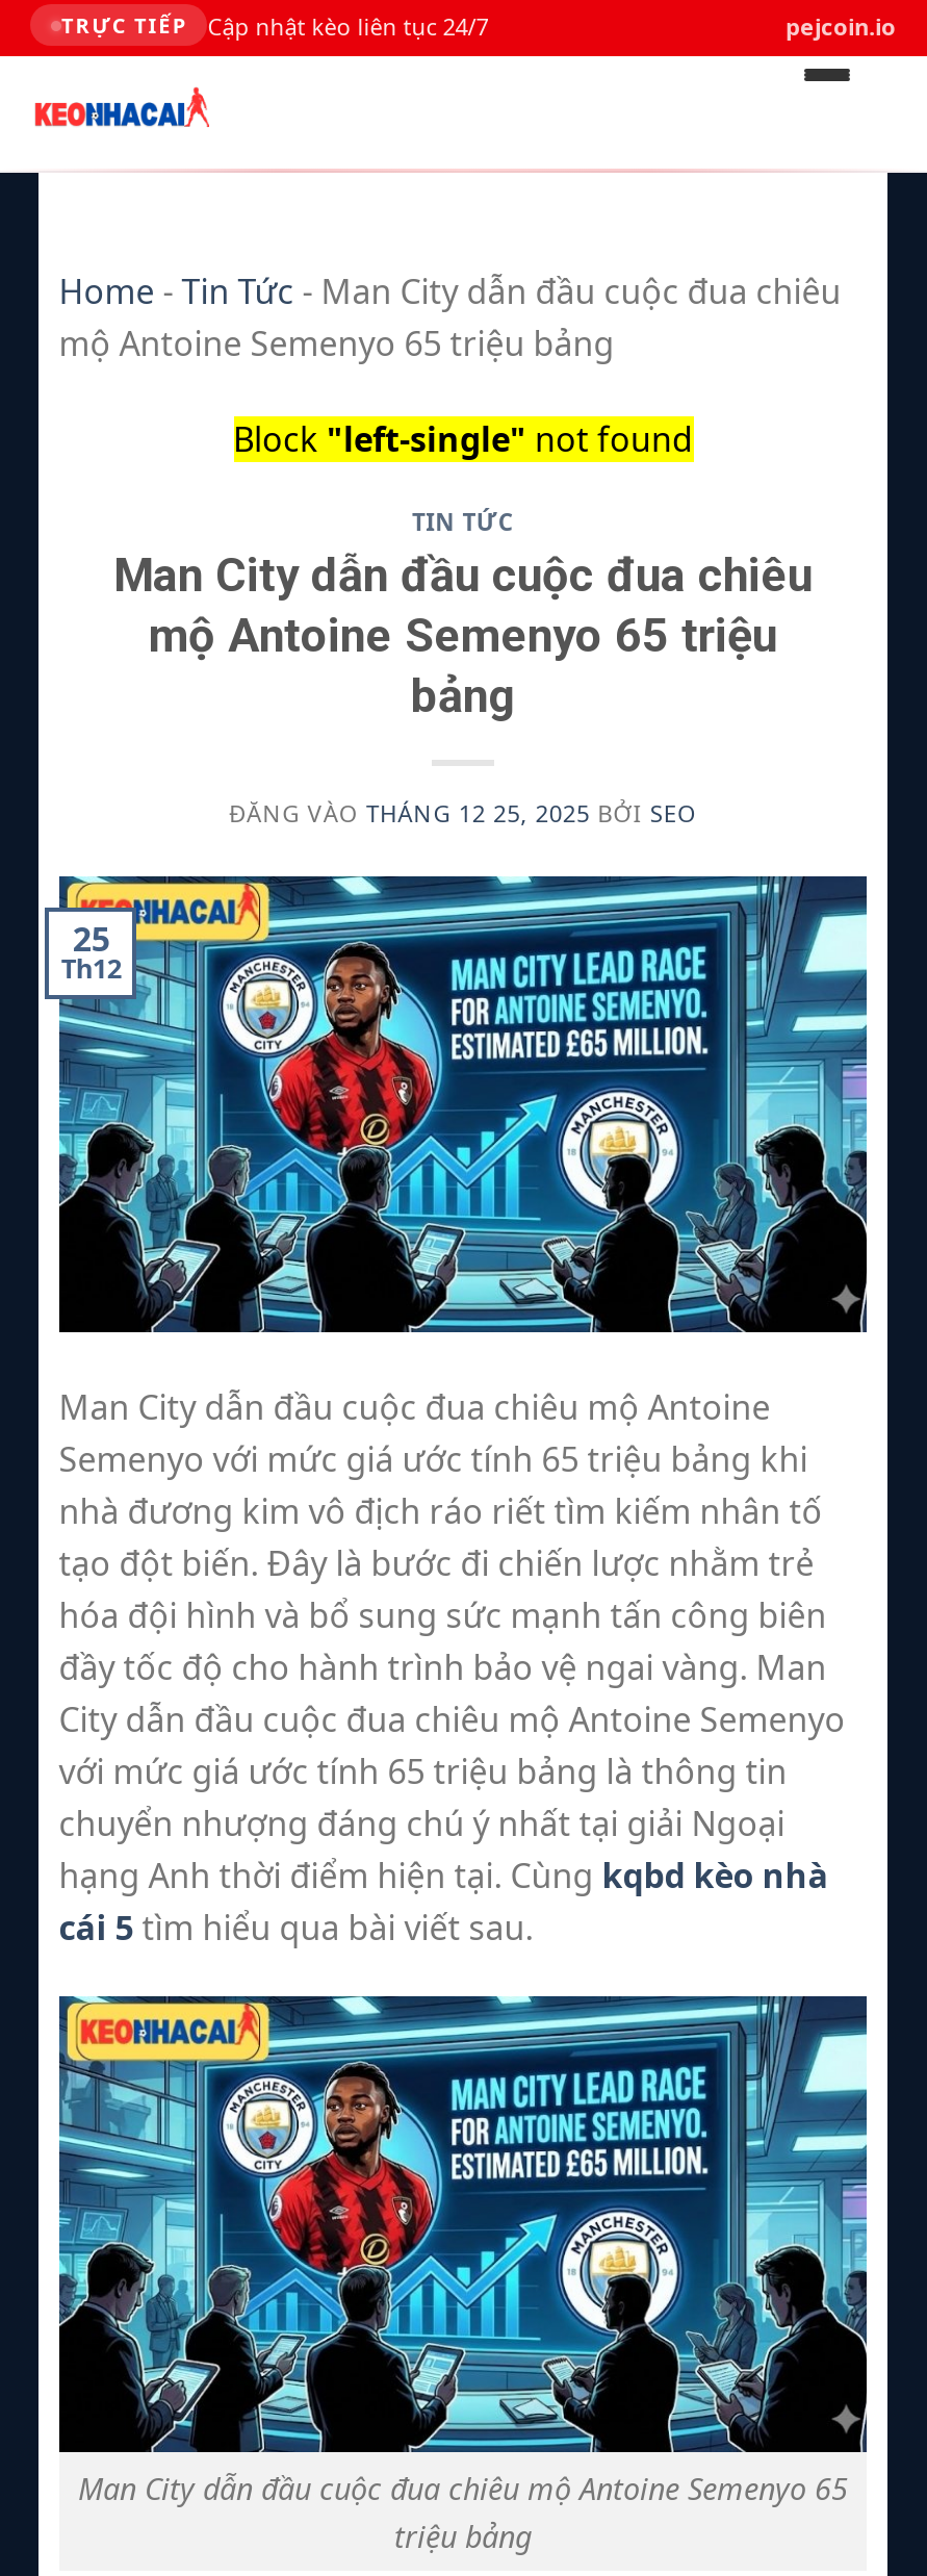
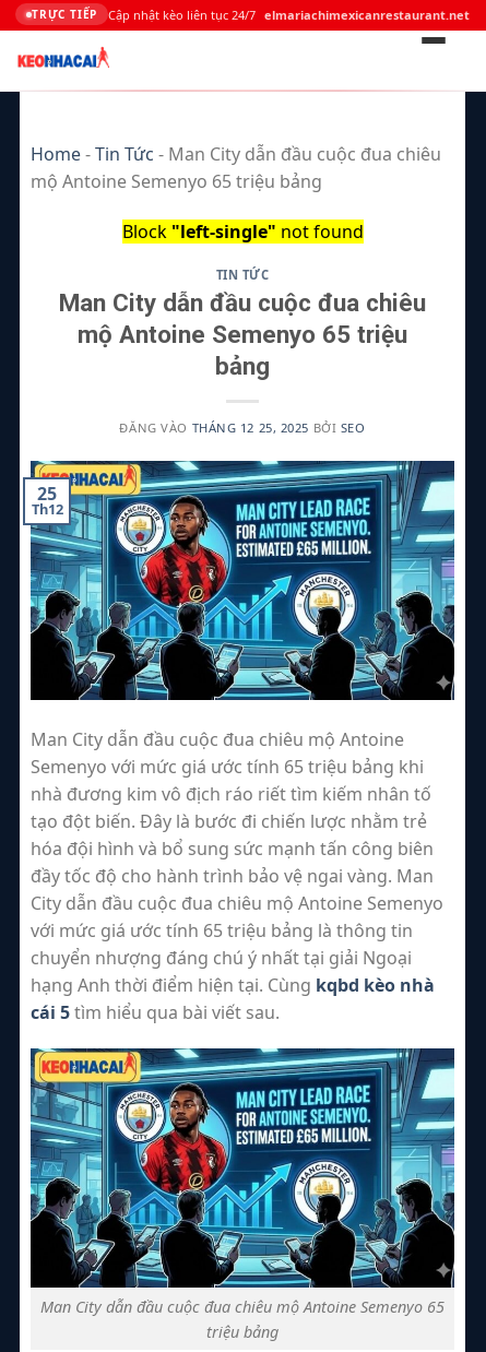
[207,9,896,41] Cập nhật kèo liên tục 24/7 | pejcoin.io -> [108,6,470,22] Cập nhật kèo liên tục 24/7 elmariachimexicanrestaurant.net

